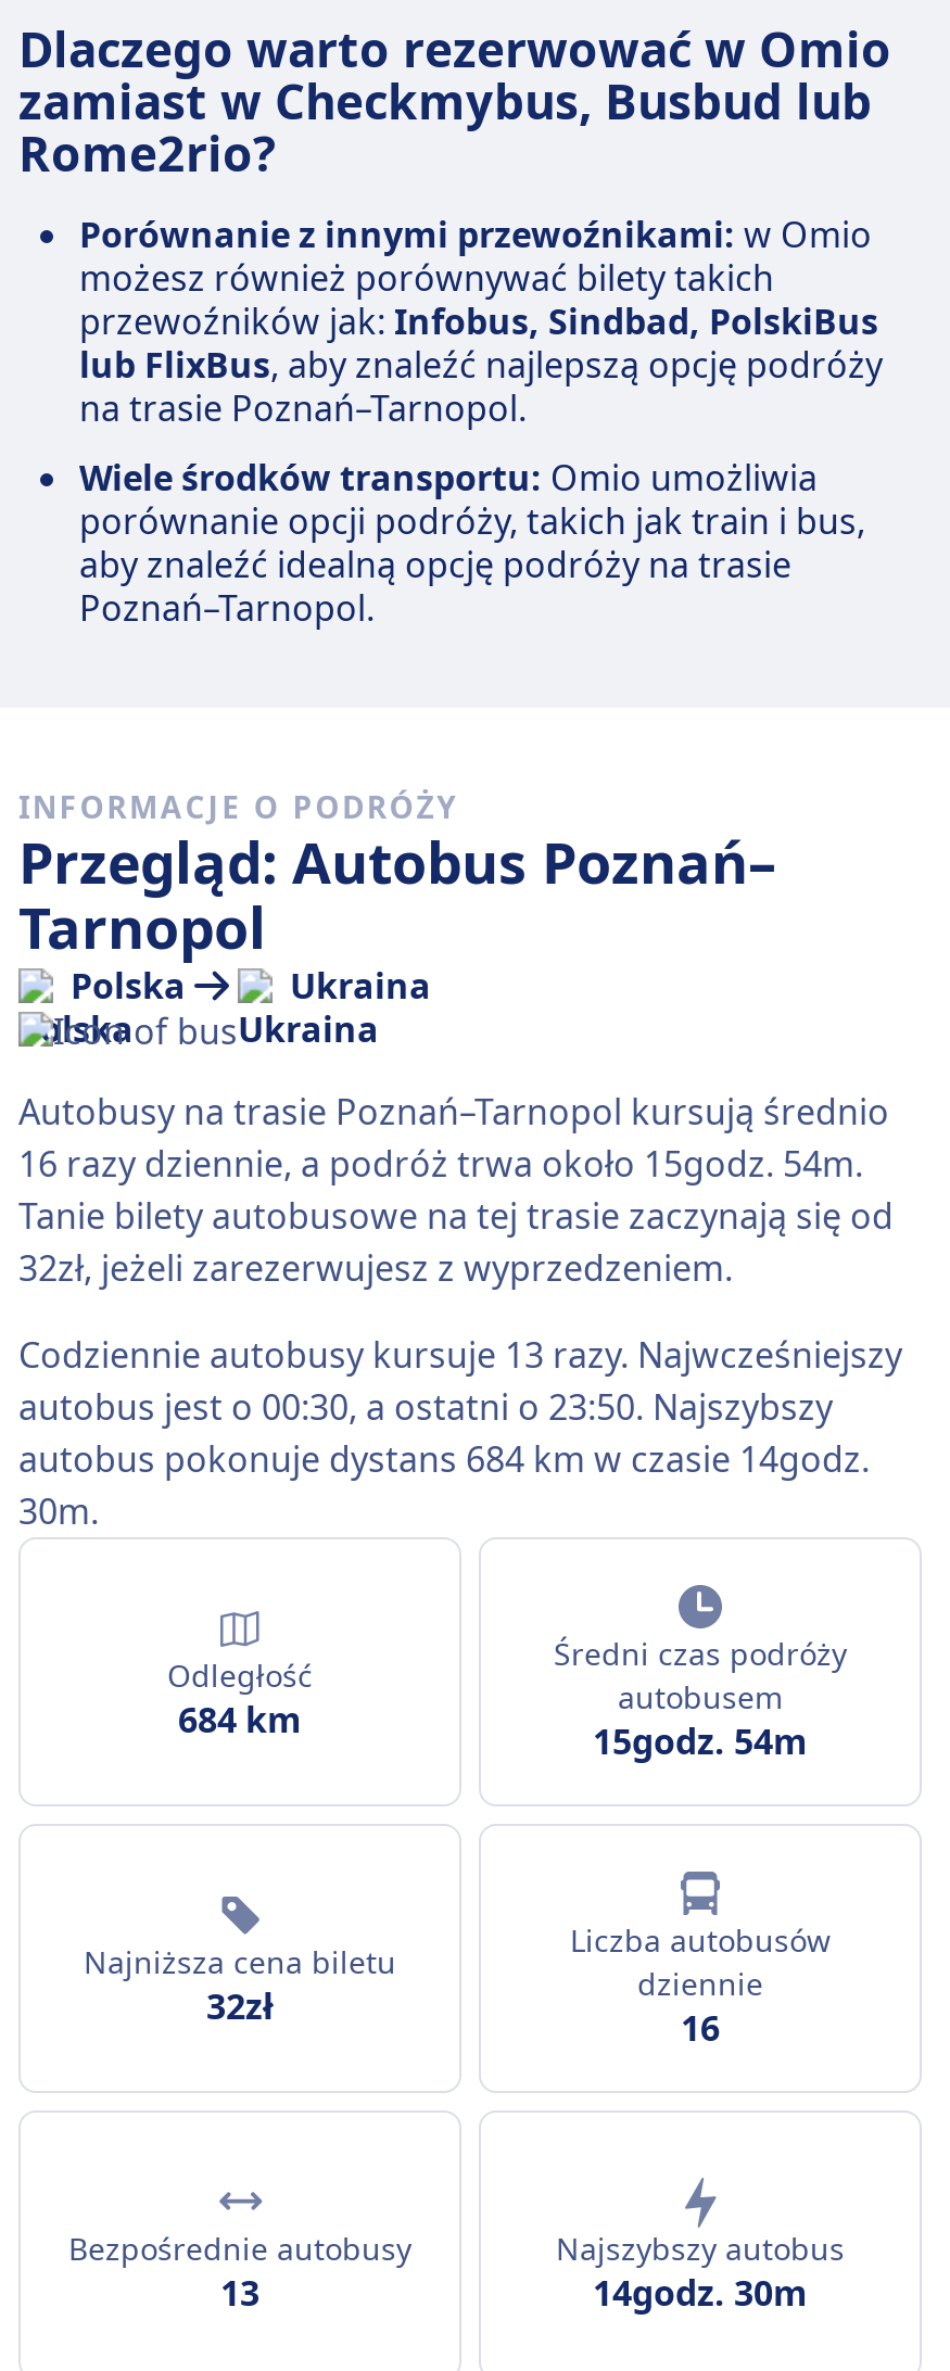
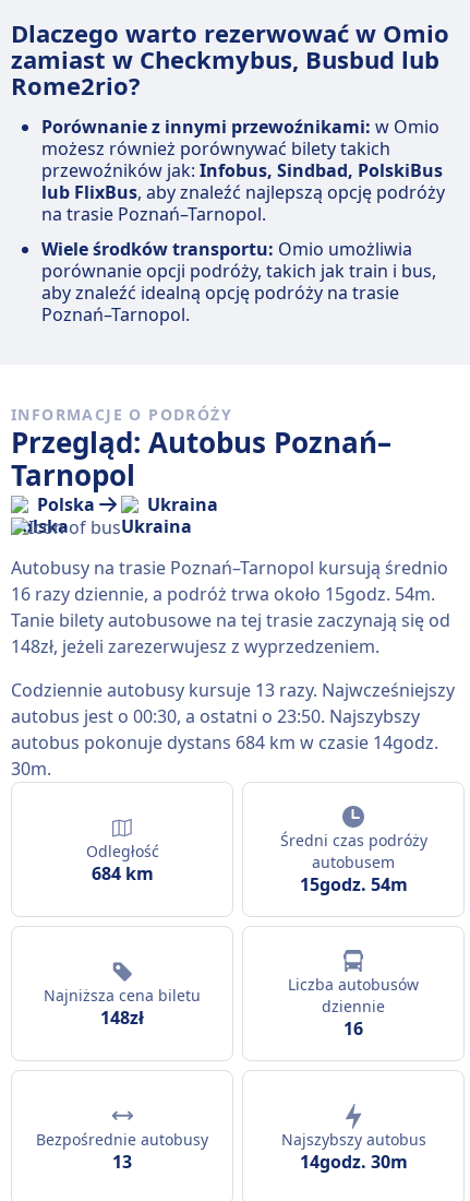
[18,1244,733,1292] 32zł, jeżeli zarezerwujesz z wyprzedzeniem. -> [11,634,379,658] 148zł, jeżeli zarezerwujesz z wyprzedzeniem.
[206,1982,274,2030] 32zł -> [100,1006,144,1030] 148zł

